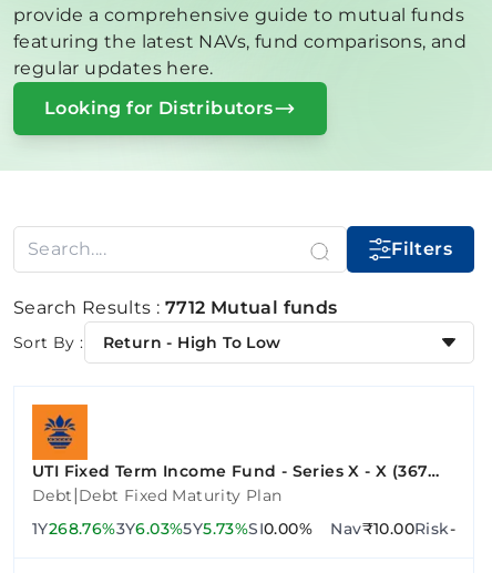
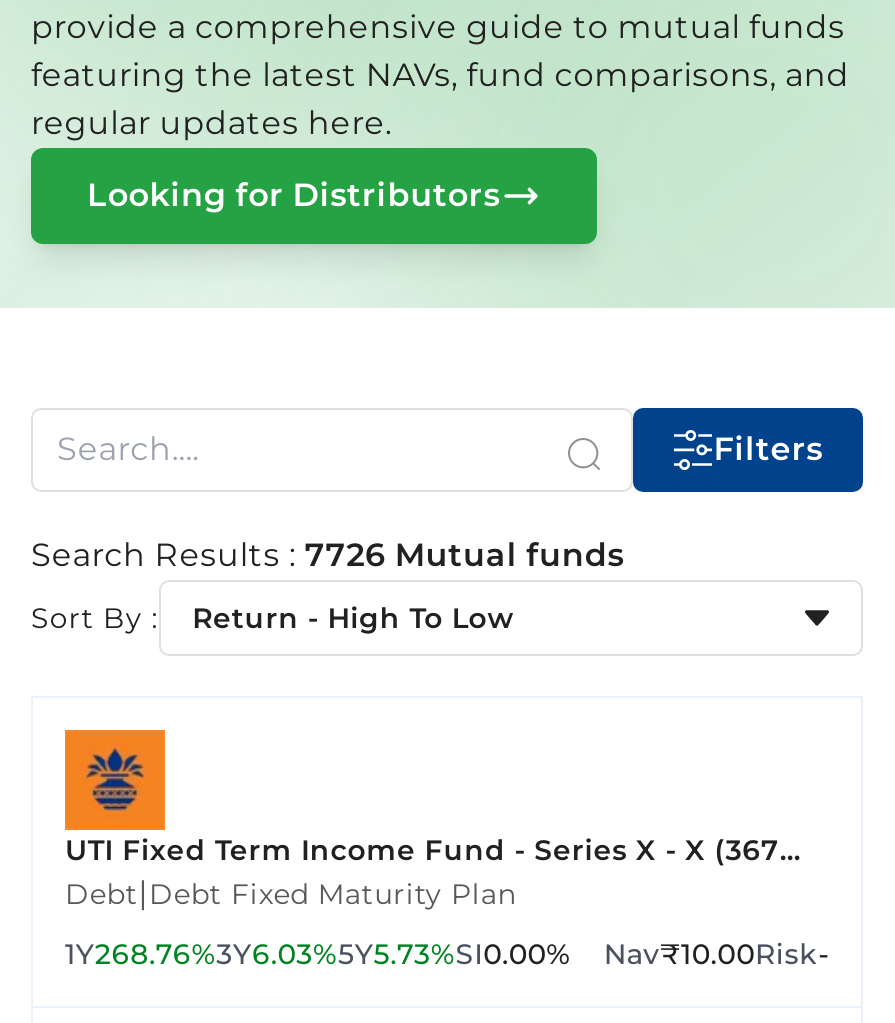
[13,297,338,318] Search Results : 7712 Mutual funds -> [31,536,624,574] Search Results : 7726 Mutual funds

